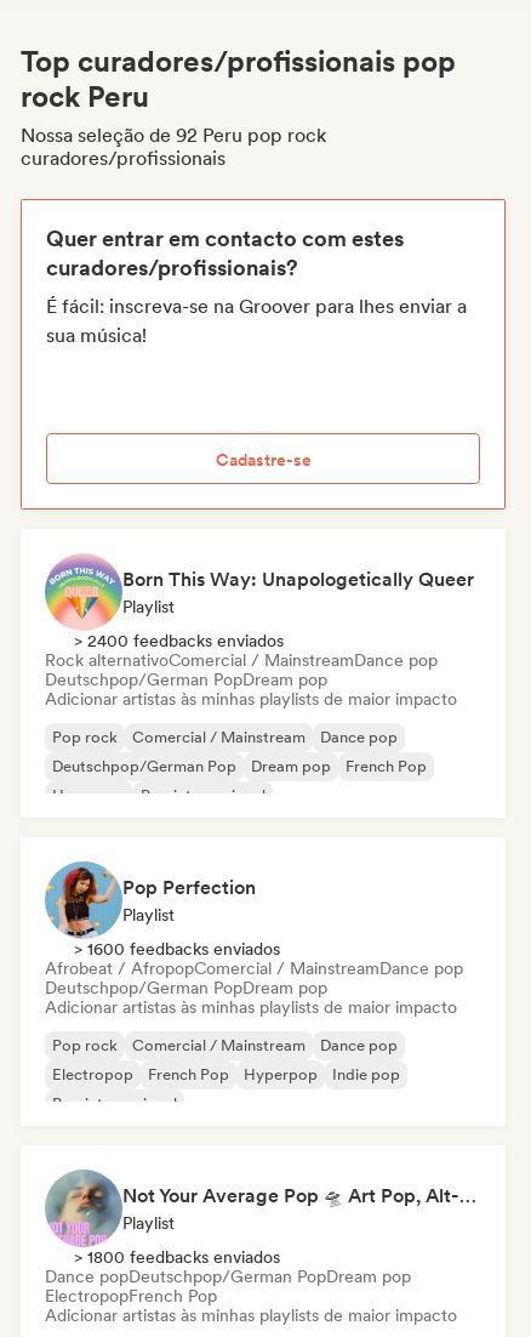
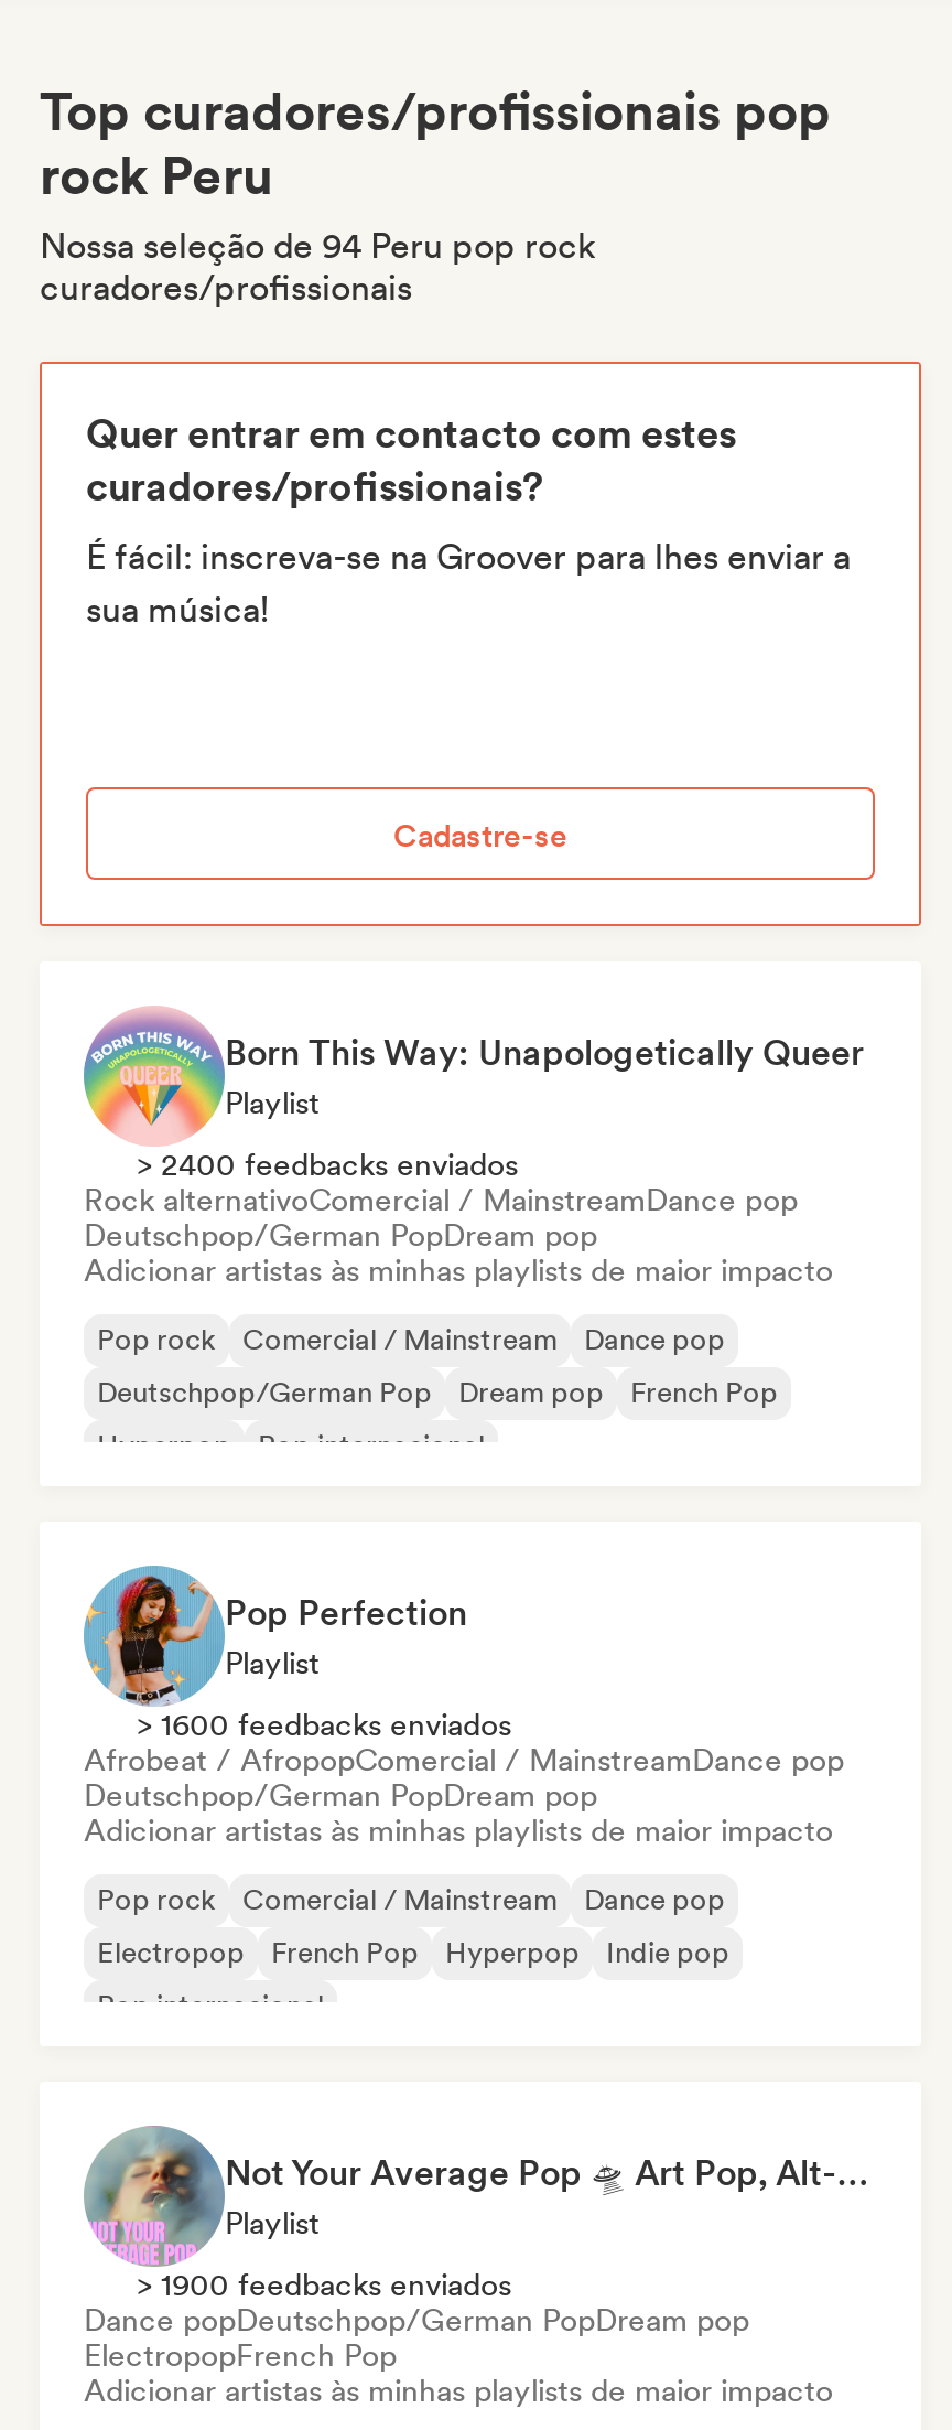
[21,124,326,147] Nossa seleção de 92 Peru pop rock -> [40,225,595,267] Nossa seleção de 94 Peru pop rock
[74,1247,280,1267] > 1800 feedbacks enviados -> [137,2267,511,2302] > 1900 feedbacks enviados

